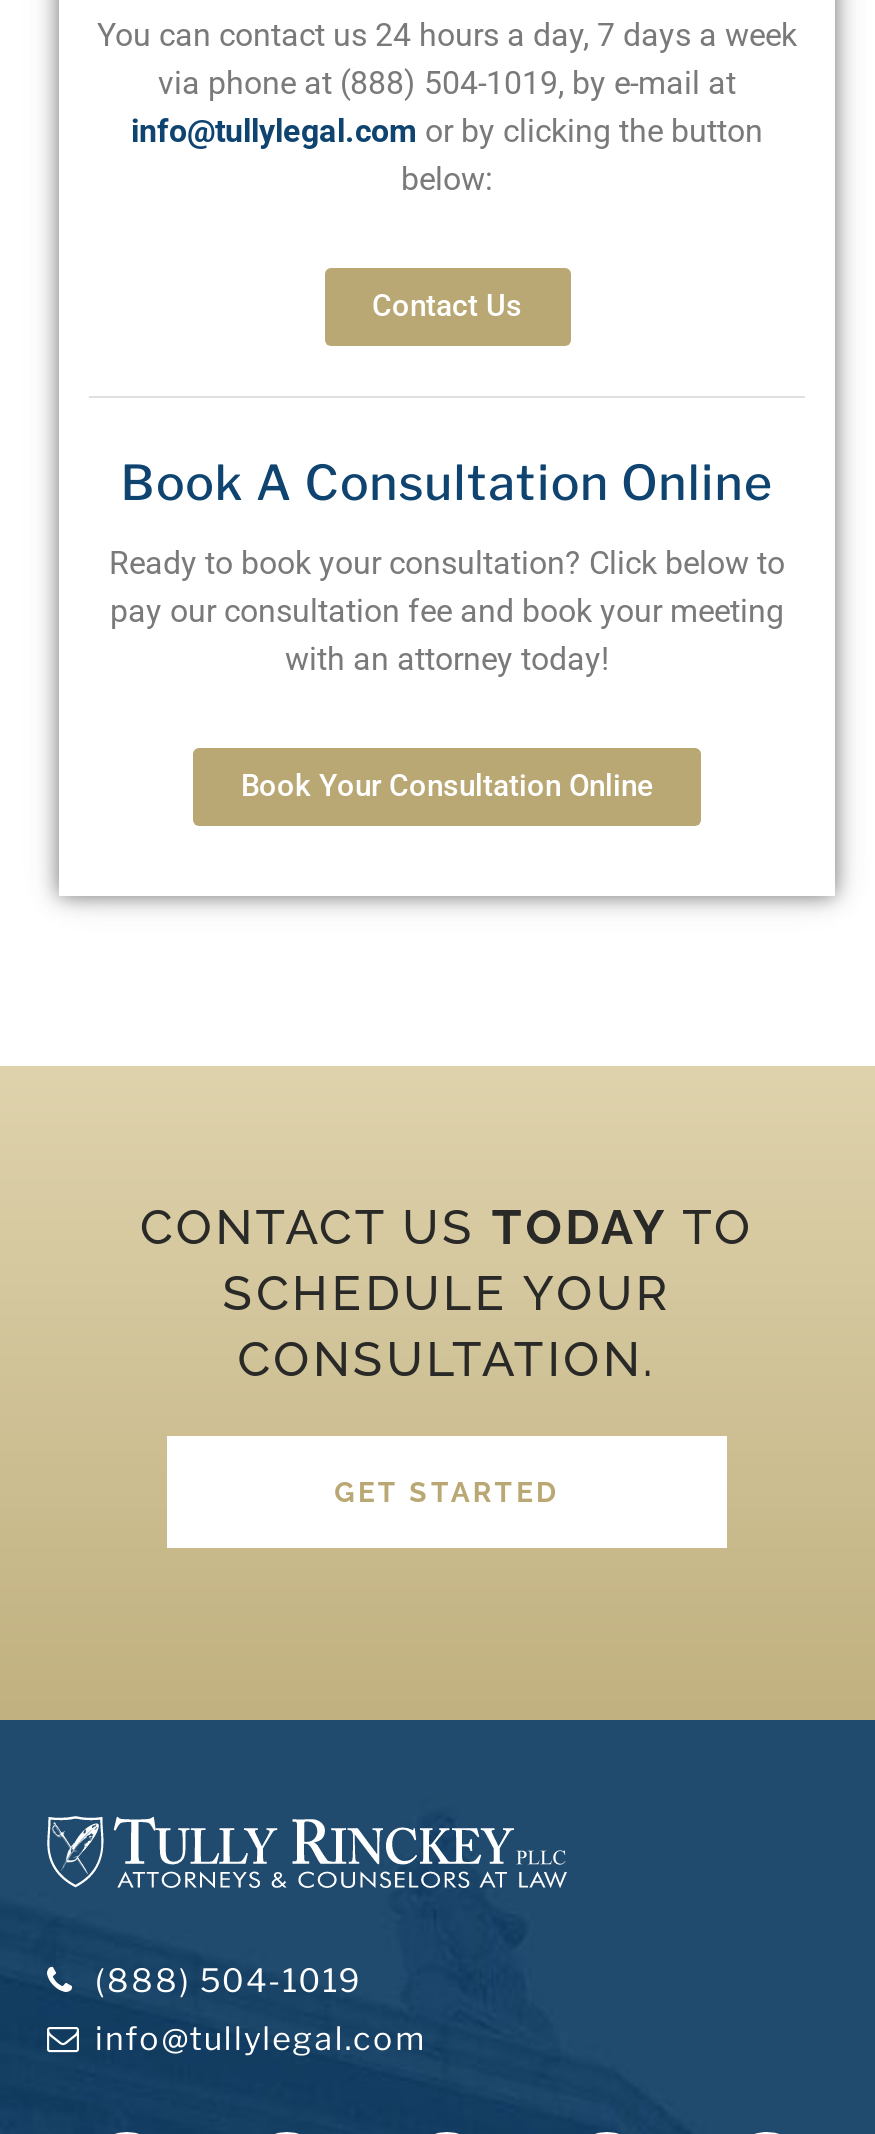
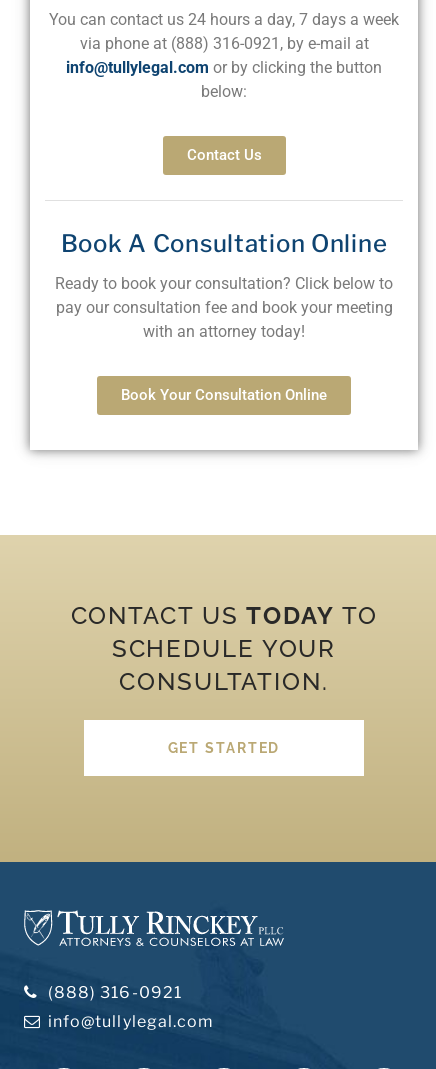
[158,64,736,102] via phone at (888) 504-1019, by e-mail at -> [79,34,368,53] via phone at (888) 316-0921, by e-mail at
[95,1962,363,2000] (888) 504-1019 -> [48,983,182,1002] (888) 316-0921

